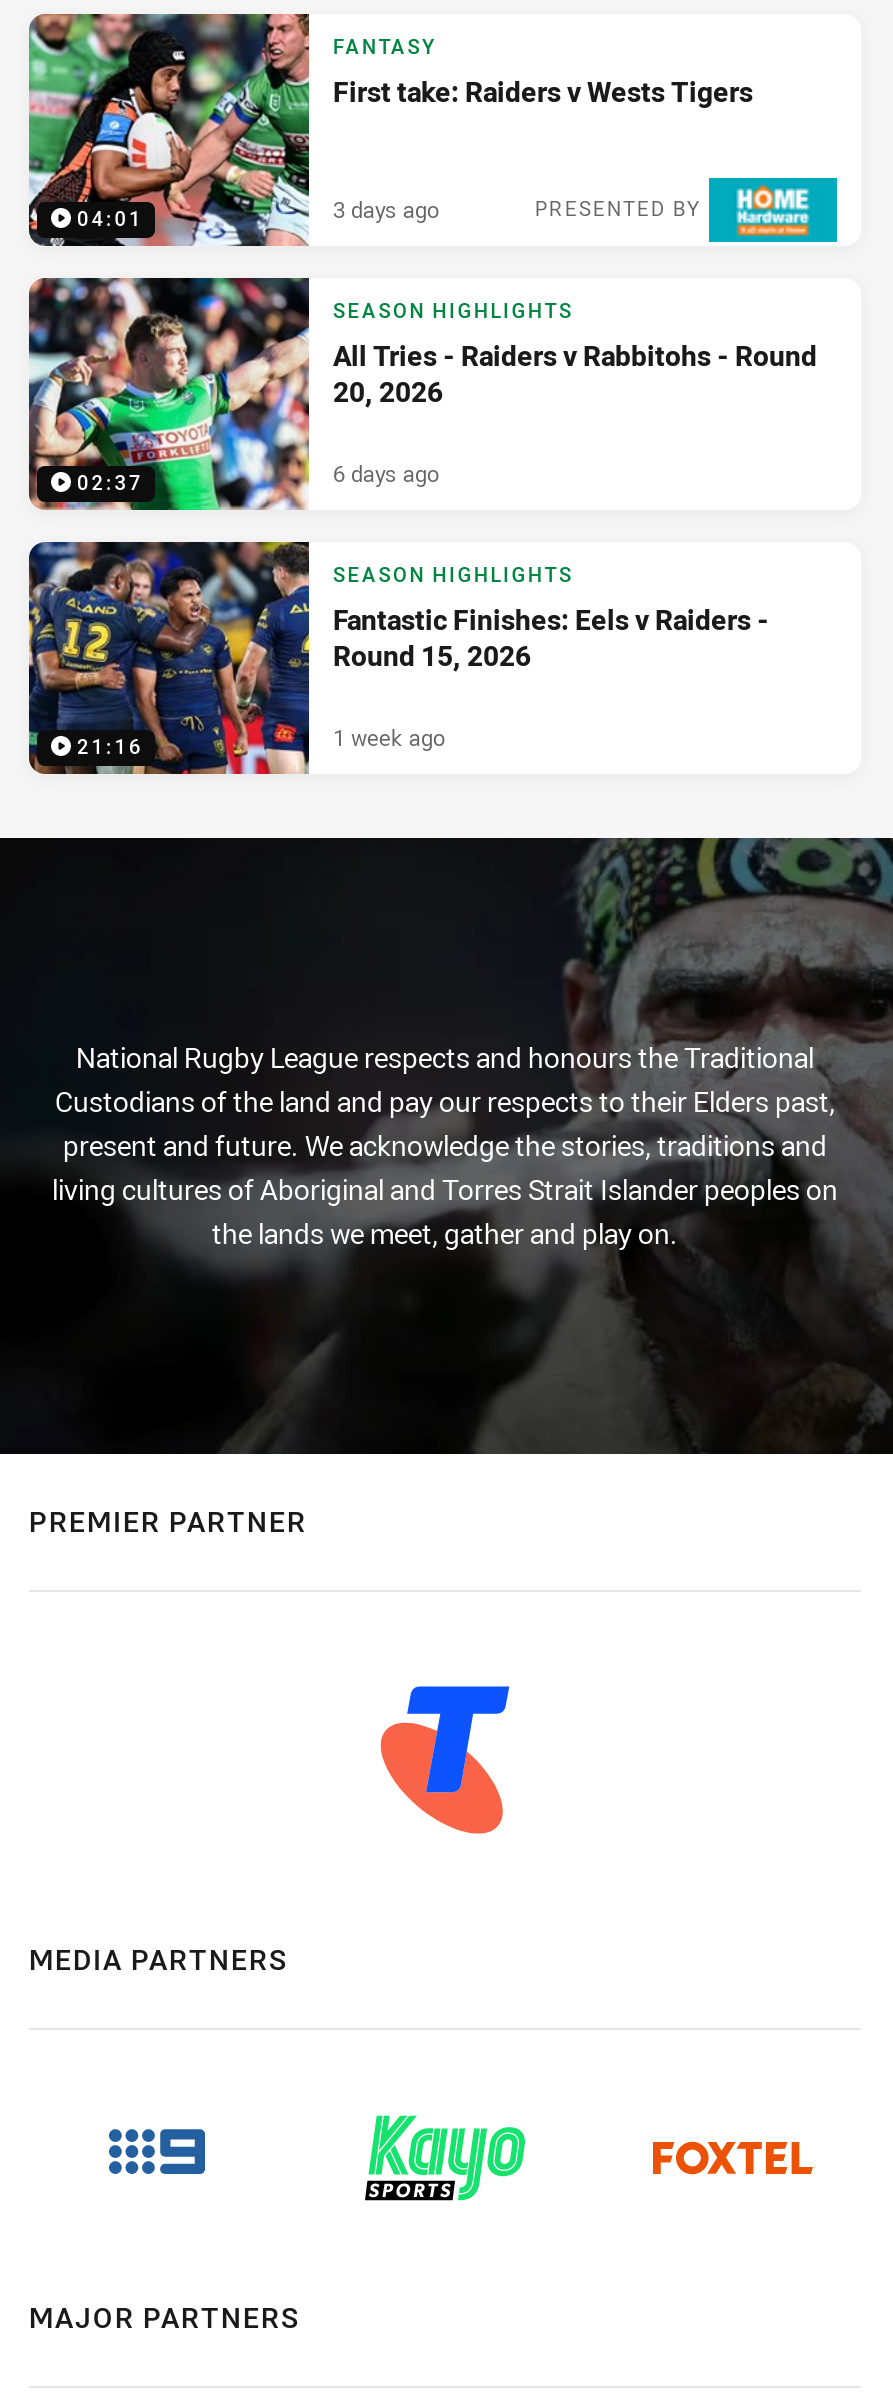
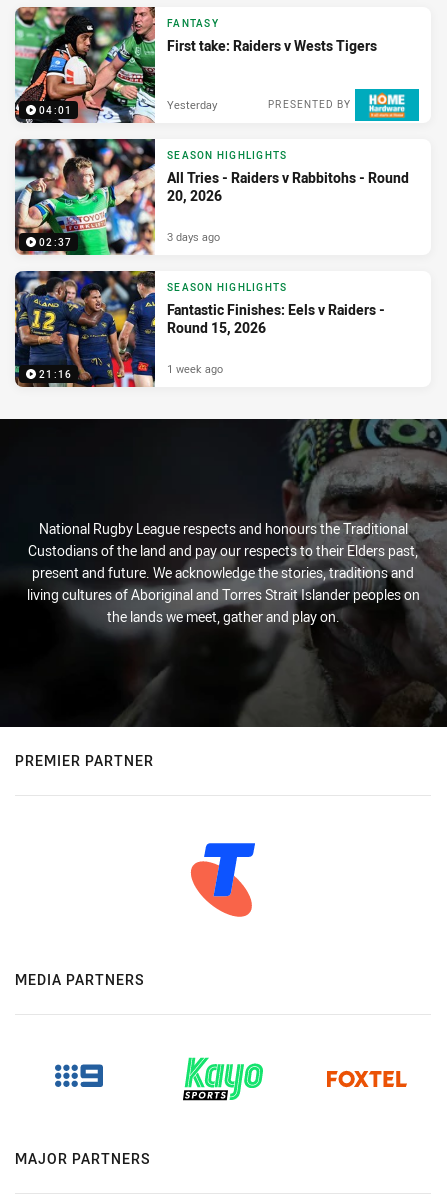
[333,194,439,224] 3 days ago -> [167,97,217,112] Yesterday
[333,458,439,488] 6 days ago -> [167,229,220,244] 3 days ago

